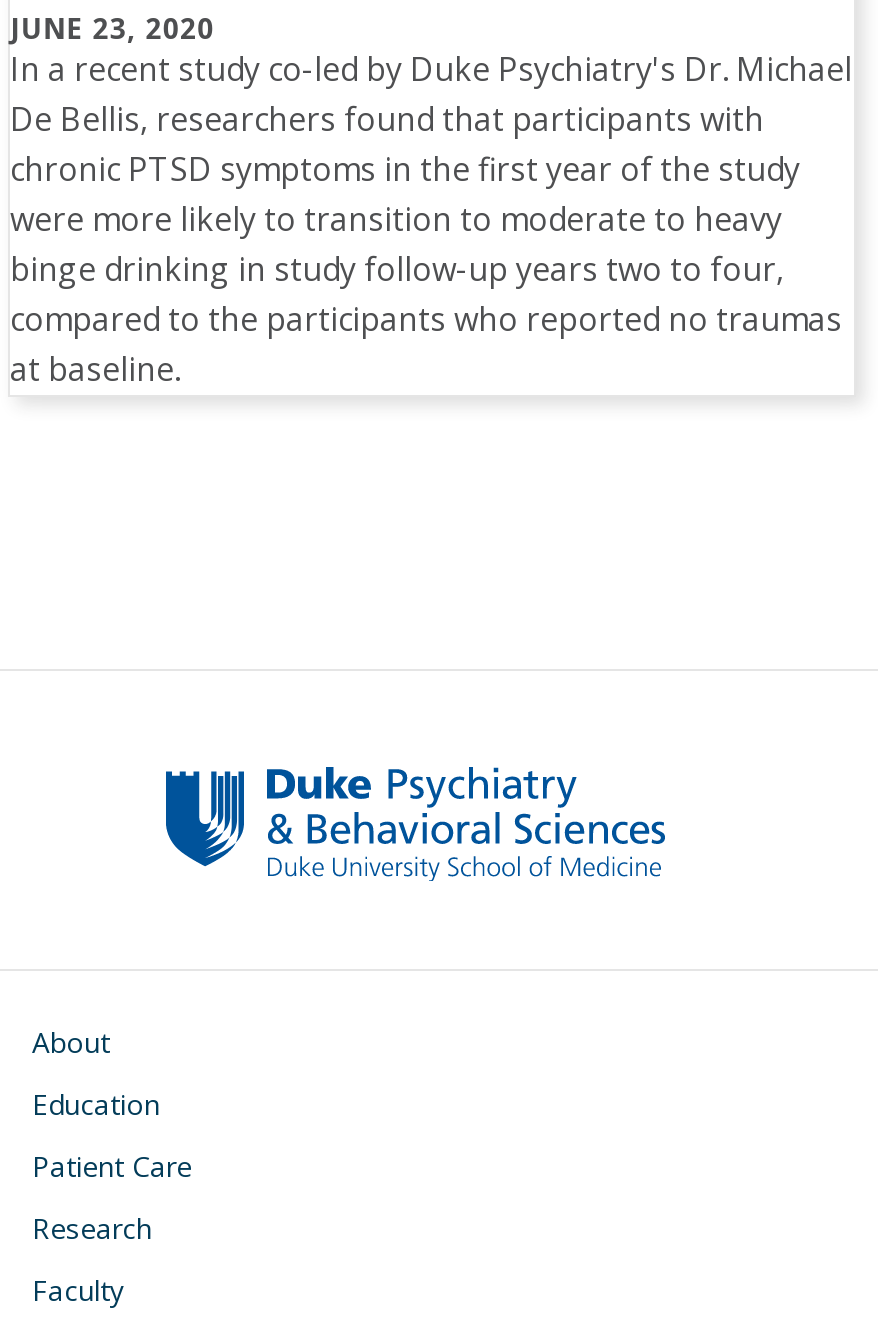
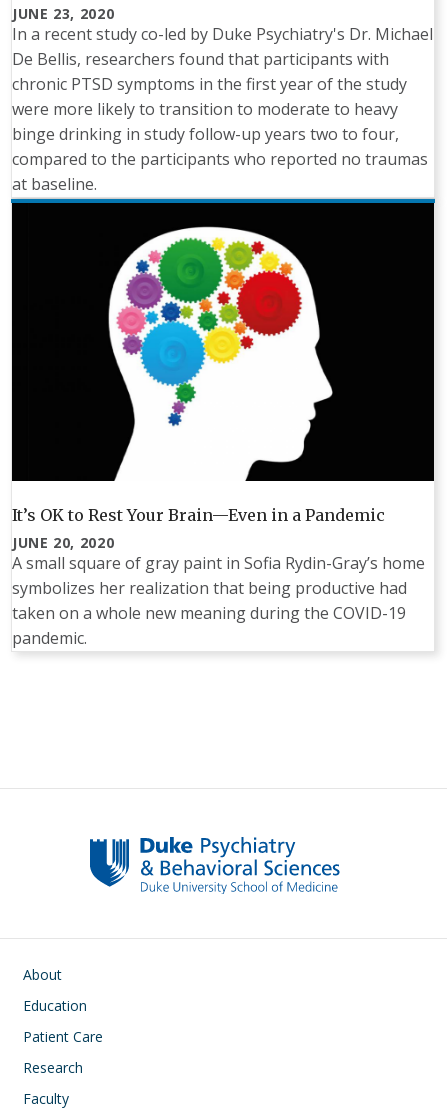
none -> [10,198,436,649] [image] | It’s OK to Rest Your Brain—Even in a Pandemic | JUNE 20, 2020 | A small square of gray paint in Sofia Rydin-Gray’s home | symbolizes her realization that being productive had | taken on a whole new meaning during the COVID-19 | pandemic.

